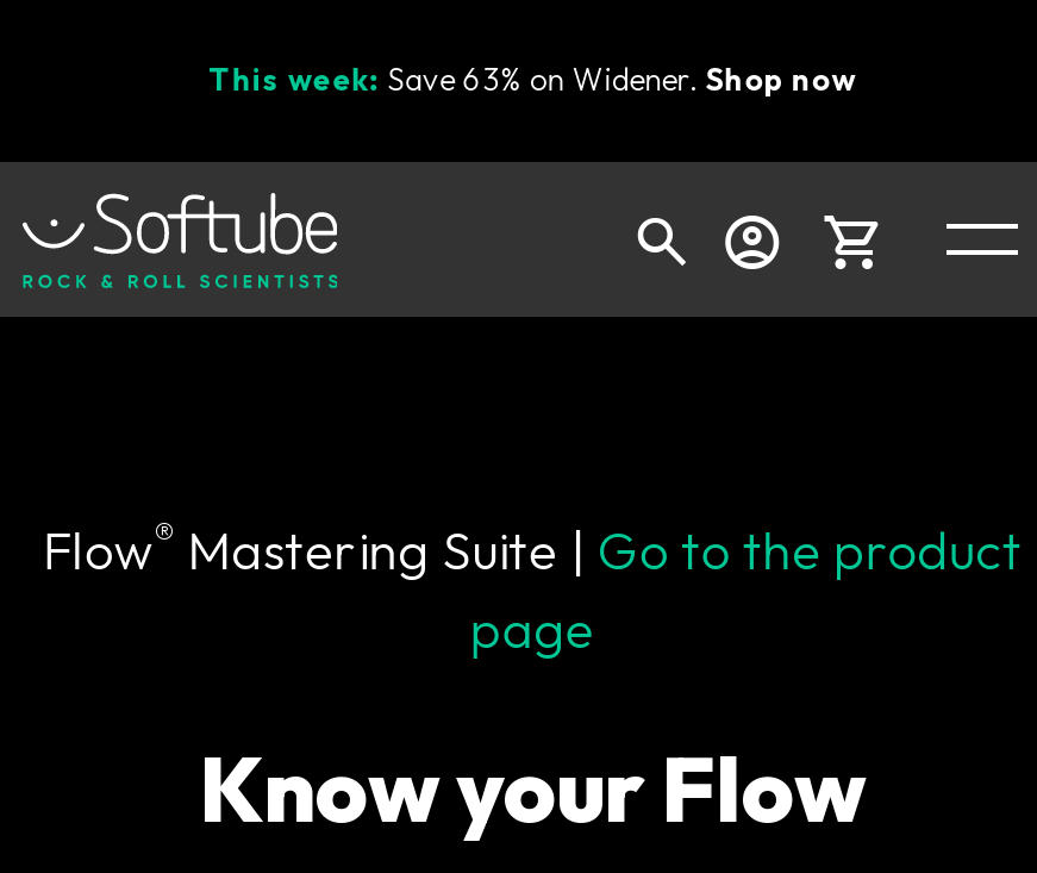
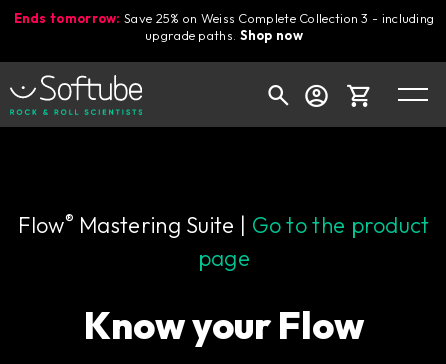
[208,58,856,96] This week: Save 63% on Widener. Shop now -> [14,10,434,43] Ends tomorrow: Save 25% on Weiss Complete Collection 3 - including | upgrade paths. Shop now

